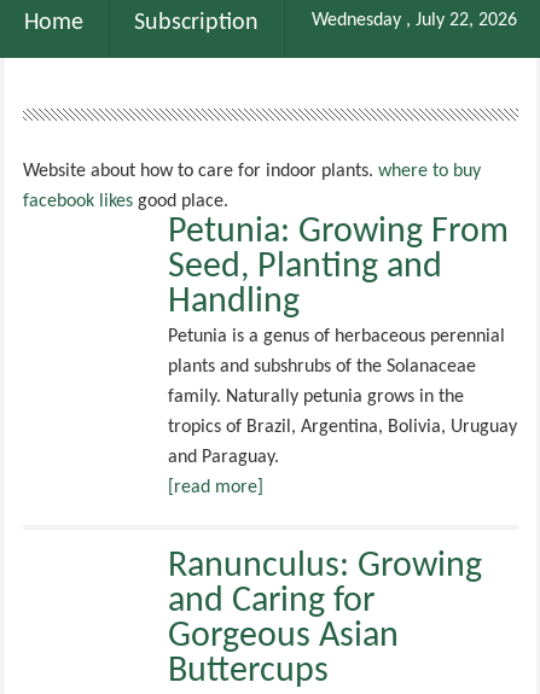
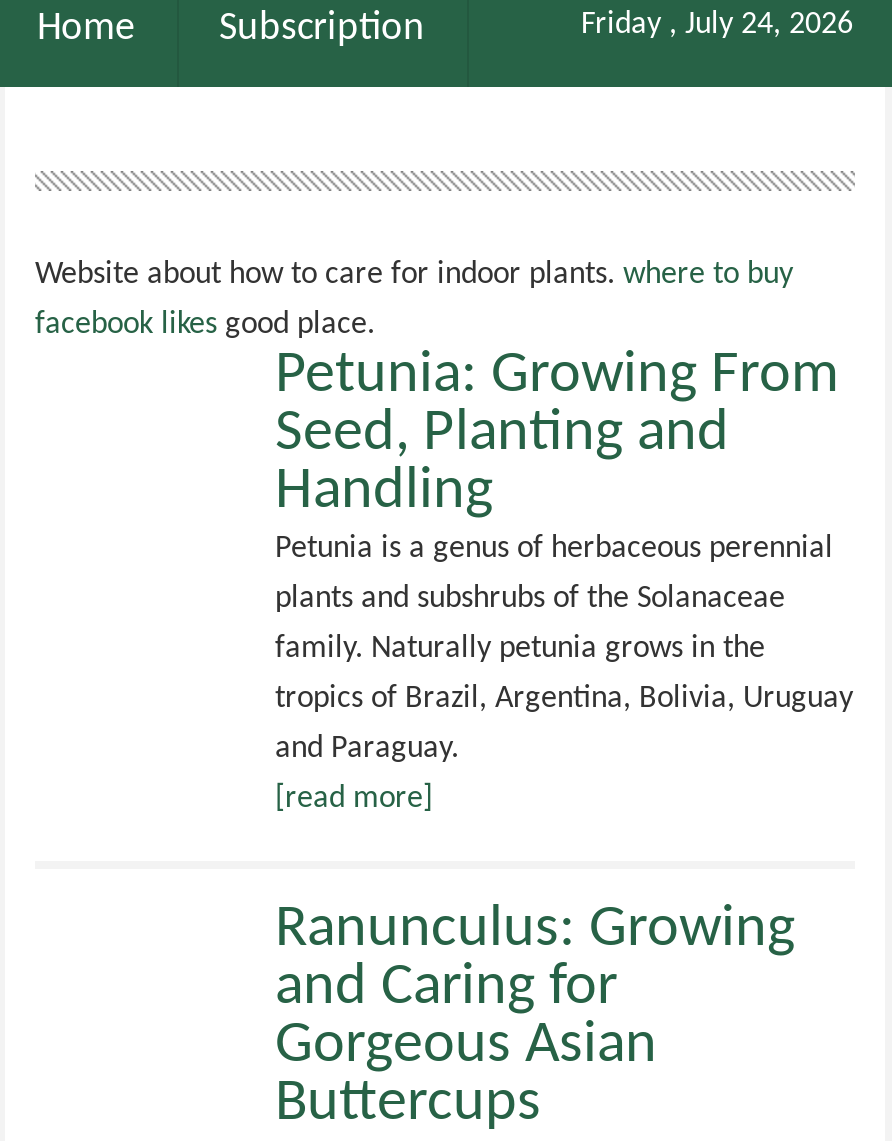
[312,11,517,30] Wednesday , July 22, 2026 -> [581,9,853,41] Friday , July 24, 2026

